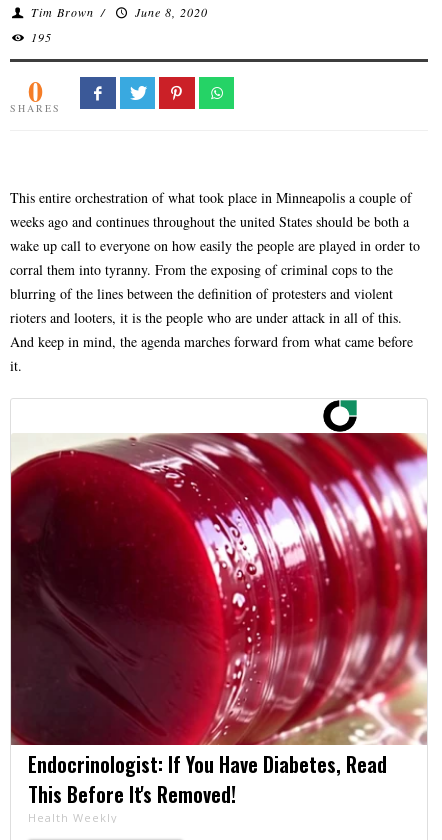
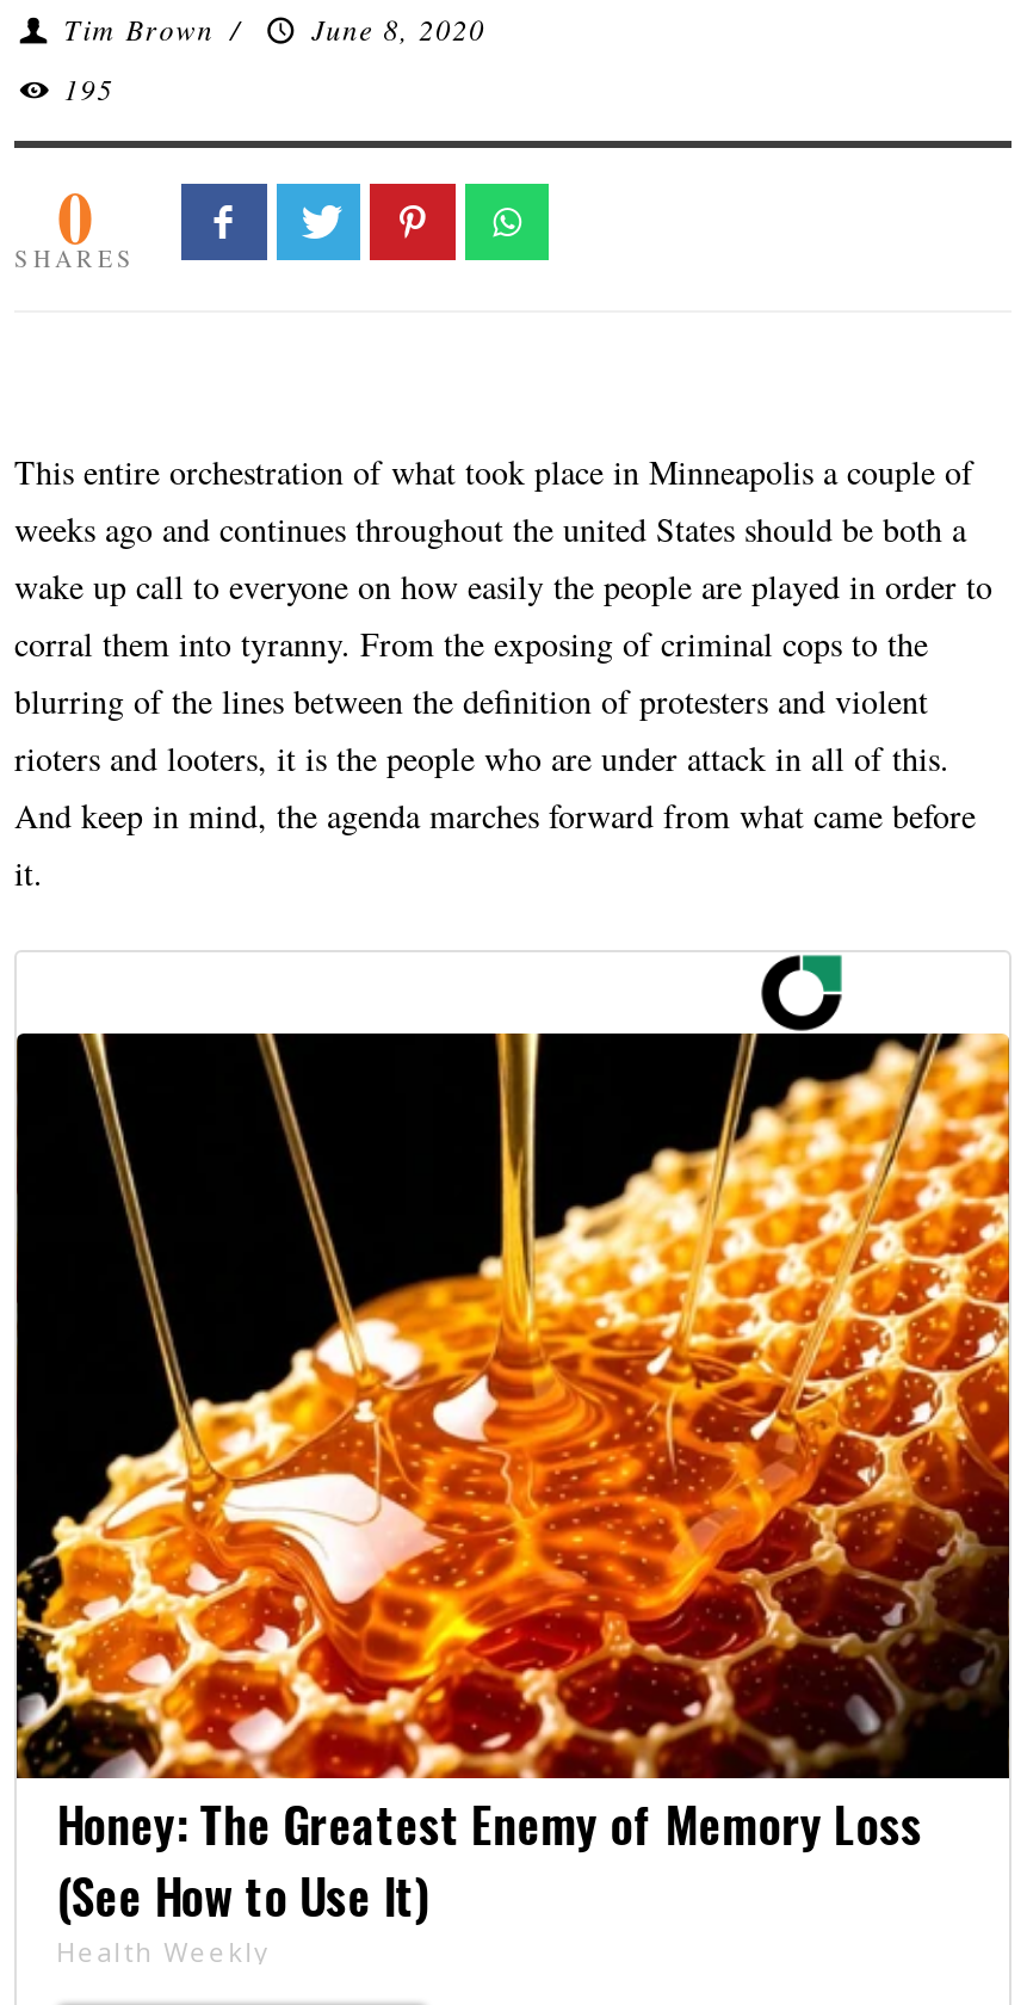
[10,432,428,809] [image] | Endocrinologist: If You Have Diabetes, Read | This Before It's Removed! -> [14,1031,1011,1930] [image] | Honey: The Greatest Enemy of Memory Loss | (See How to Use It)

